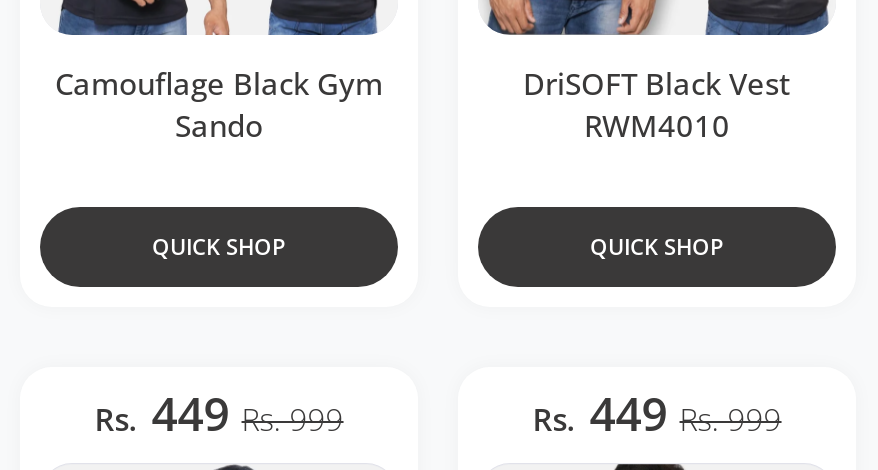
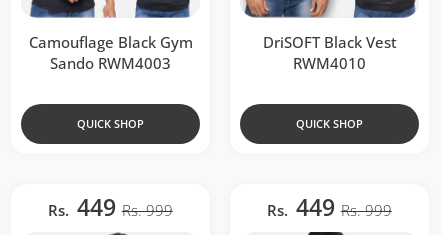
[175,106,263,146] Sando -> [50,53,171,73] Sando RWM4003

